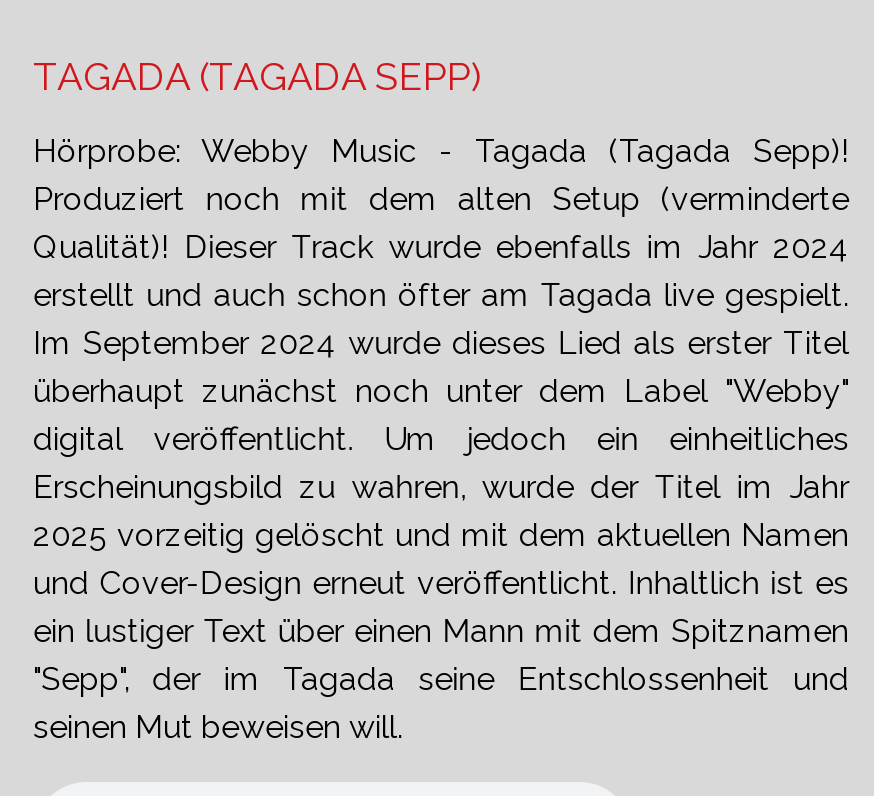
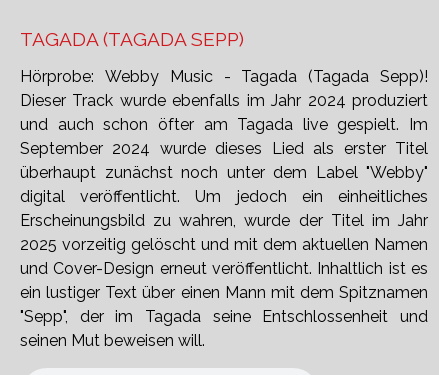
[33,181,849,363] Produziert noch mit dem alten Setup (verminderte | Qualität)! Dieser Track wurde ebenfalls im Jahr 2024 | erstellt und auch schon öfter am Tagada live gespielt. | Im September 2024 wurde dieses Lied als erster Titel -> [20,91,428,158] Dieser Track wurde ebenfalls im Jahr 2024 produziert | und auch schon öfter am Tagada live gespielt. Im | September 2024 wurde dieses Lied als erster Titel

